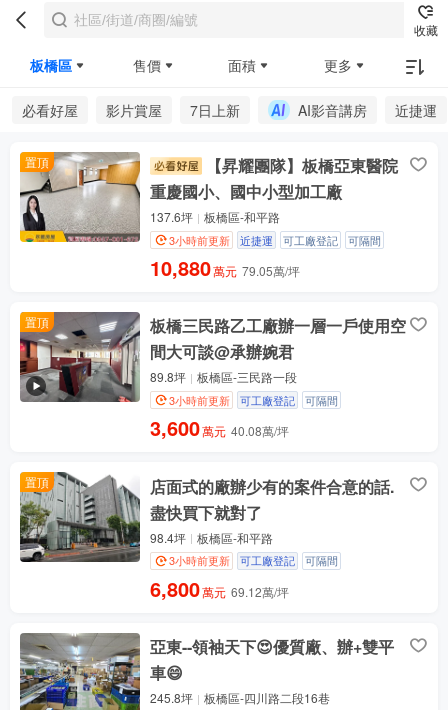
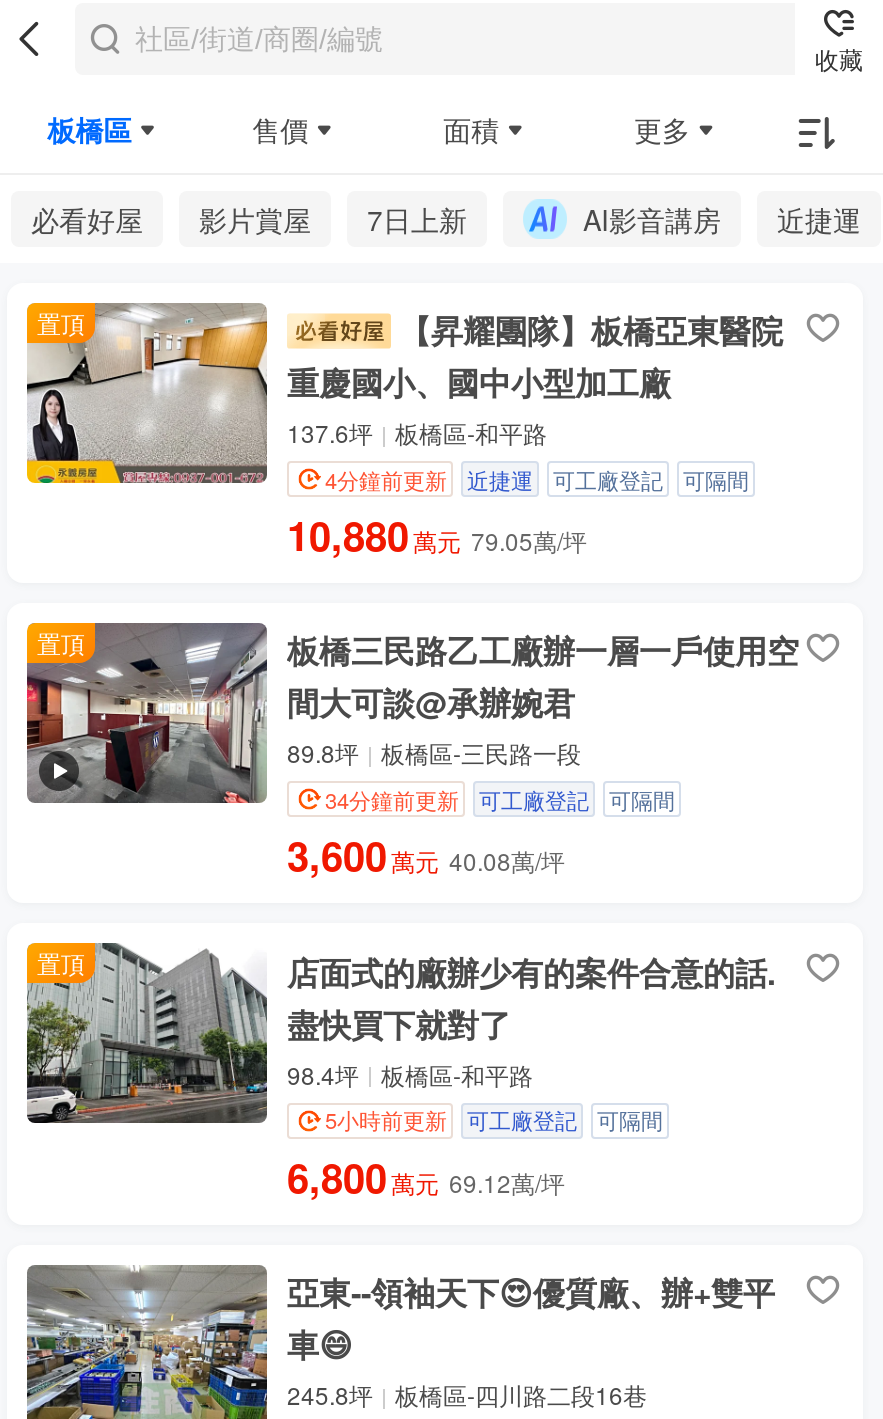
[169,232,381,248] 3小時前更新 近捷運 可工廠登記 可隔間 -> [325,462,749,494] 4分鐘前更新 近捷運 可工廠登記 可隔間
[169,392,338,408] 3小時前更新 可工廠登記 可隔間 -> [325,783,675,815] 34分鐘前更新 可工廠登記 可隔間
[169,552,338,568] 3小時前更新 可工廠登記 可隔間 -> [325,1103,663,1135] 5小時前更新 可工廠登記 可隔間

